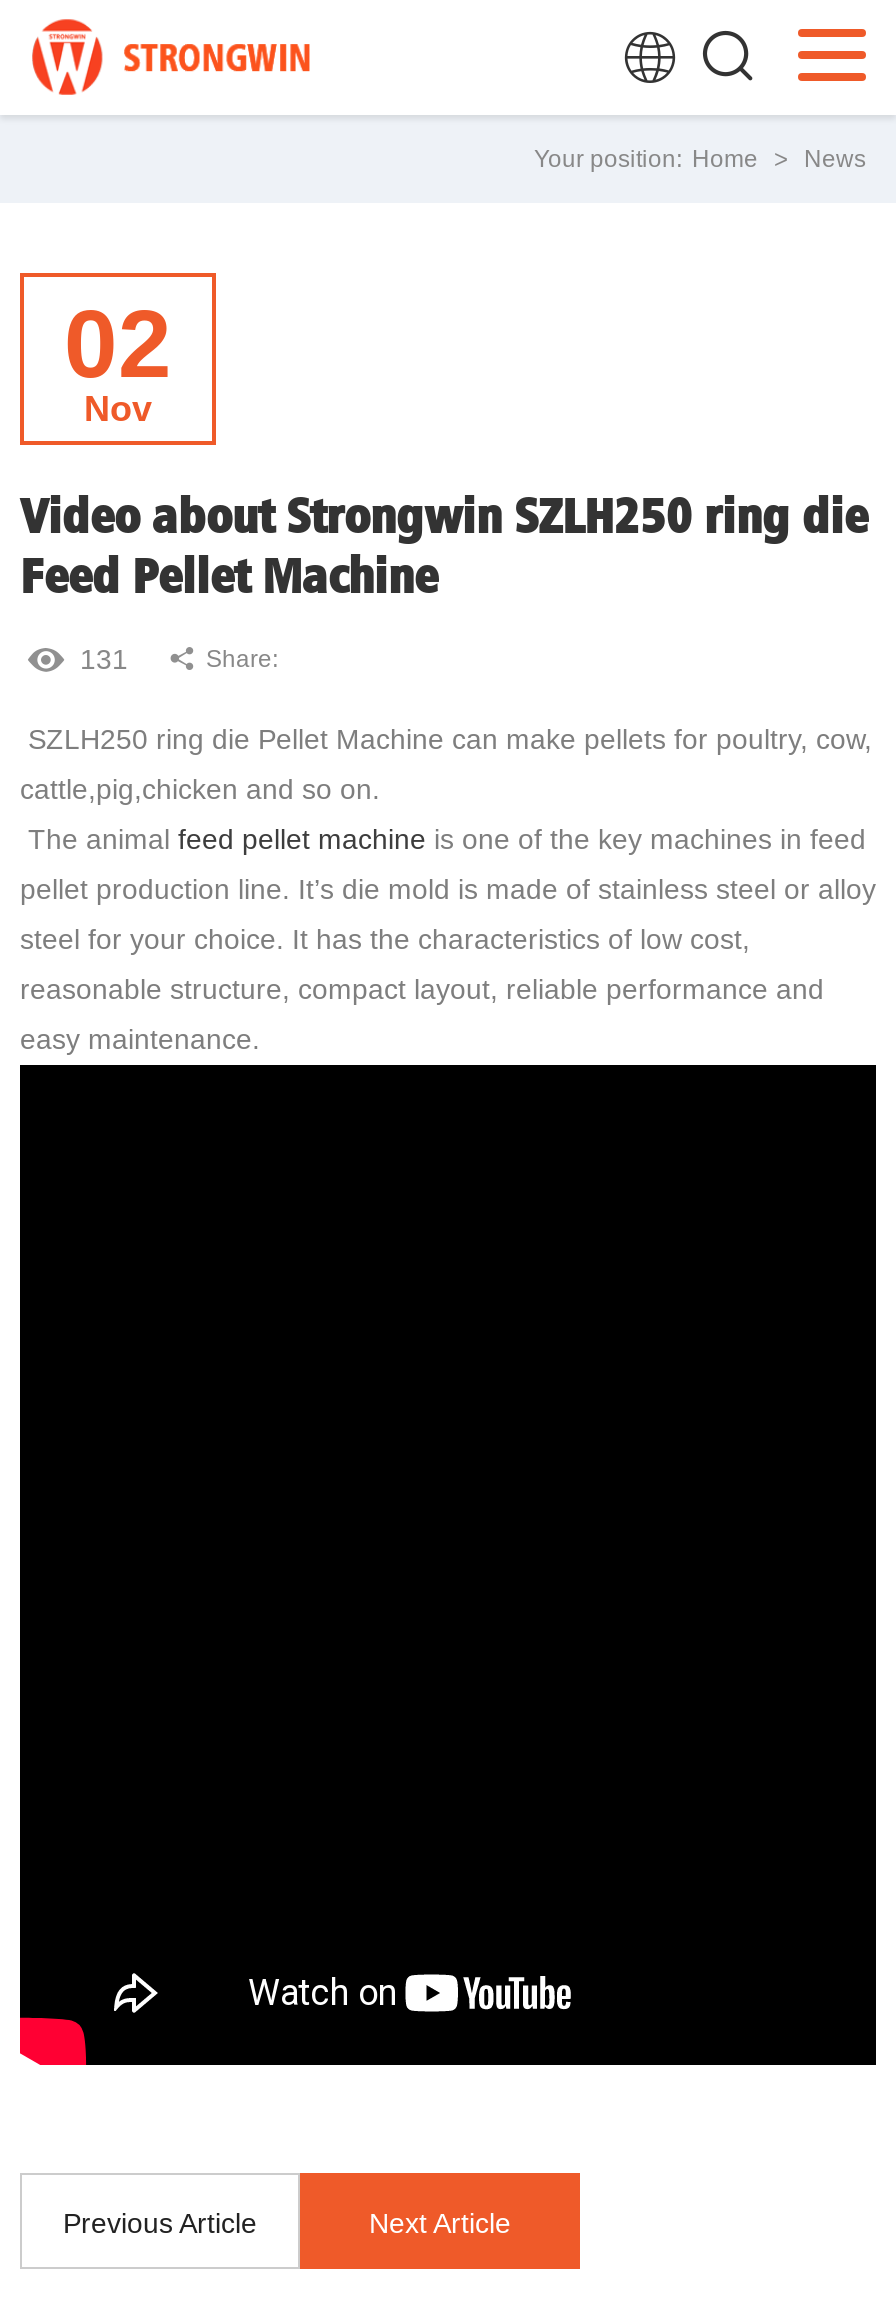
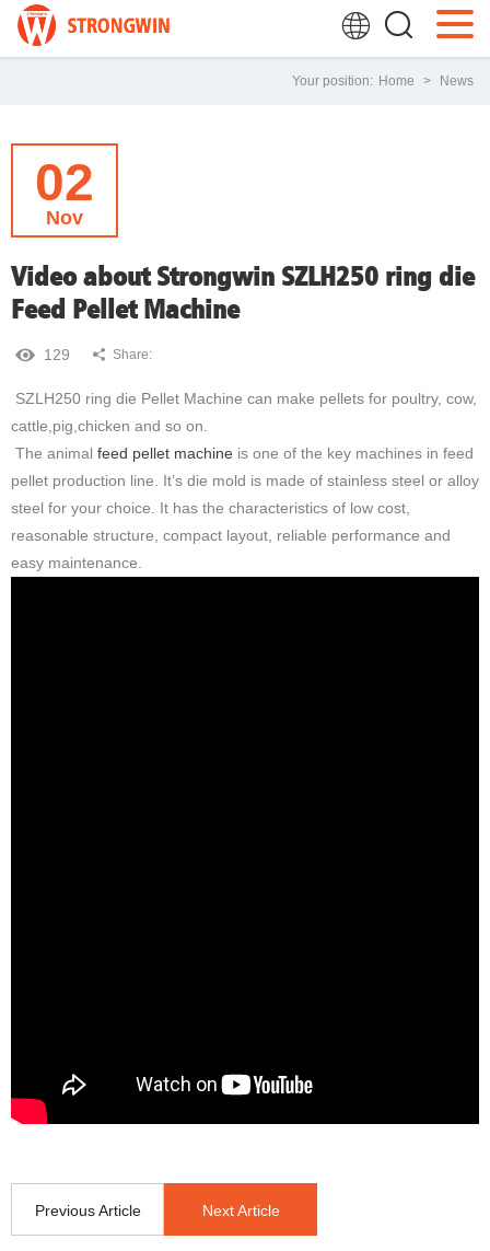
[80,643,128,675] 131 -> [44,346,70,363] 129

